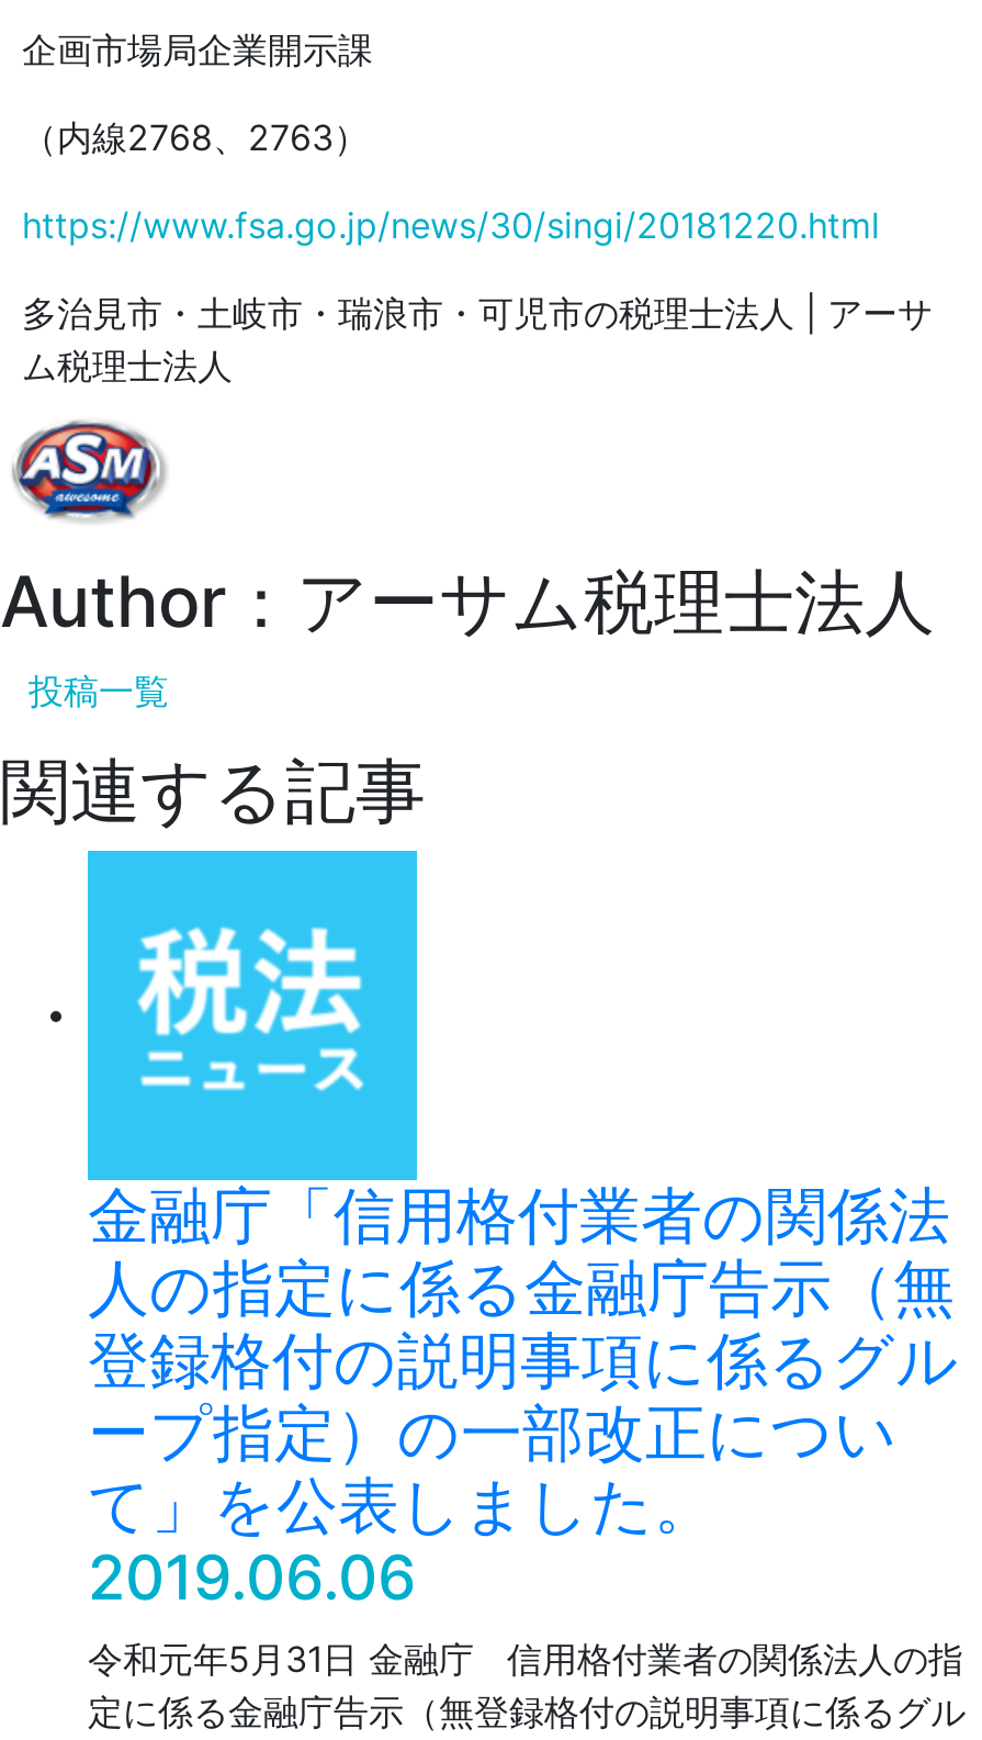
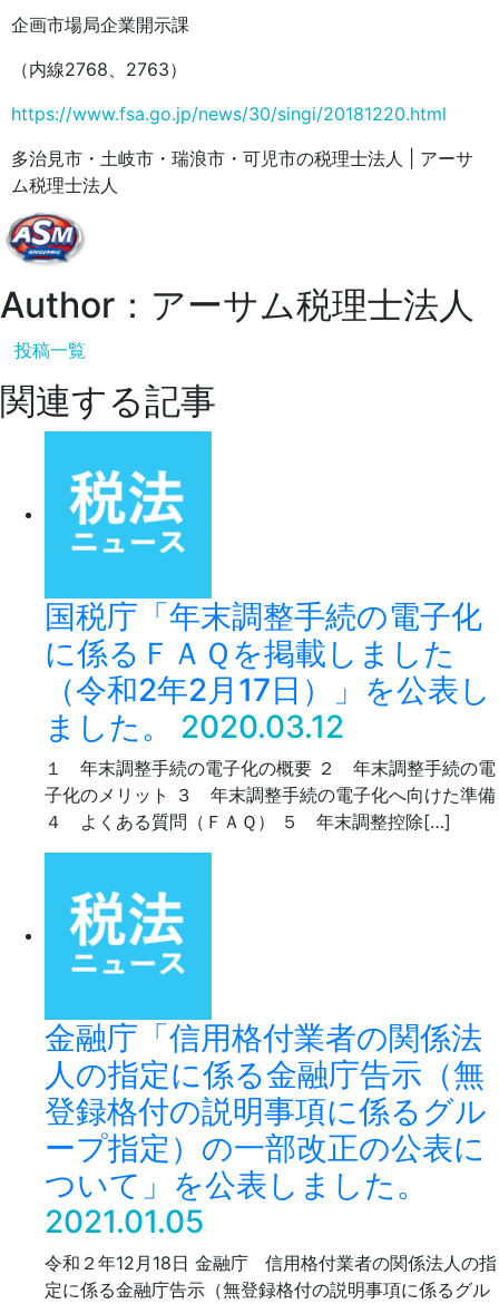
none -> [45,598,496,833] 国税庁「年末調整手続の電子化 | に係るＦＡＱを掲載しました | （令和2年2月17日）」を公表し | ました。 2020.03.12 | １ 年末調整手続の電子化の概要 ２ 年末調整手続の電 | 子化のメリット ３ 年末調整手続の電子化へ向けた準備 | ４ よくある質問（ＦＡＱ） ５ 年末調整控除[…]
[88,1396,963,1682] ープ指定）の一部改正につい | て」を公表しました。 | 2019.06.06 | 令和元年5月31日 金融庁 信用格付業者の関係法人の指 -> [45,1130,497,1274] ープ指定）の一部改正の公表に | ついて」を公表しました。 | 2021.01.05 | 令和２年12月18日 金融庁 信用格付業者の関係法人の指

